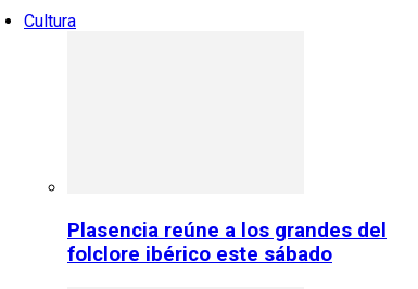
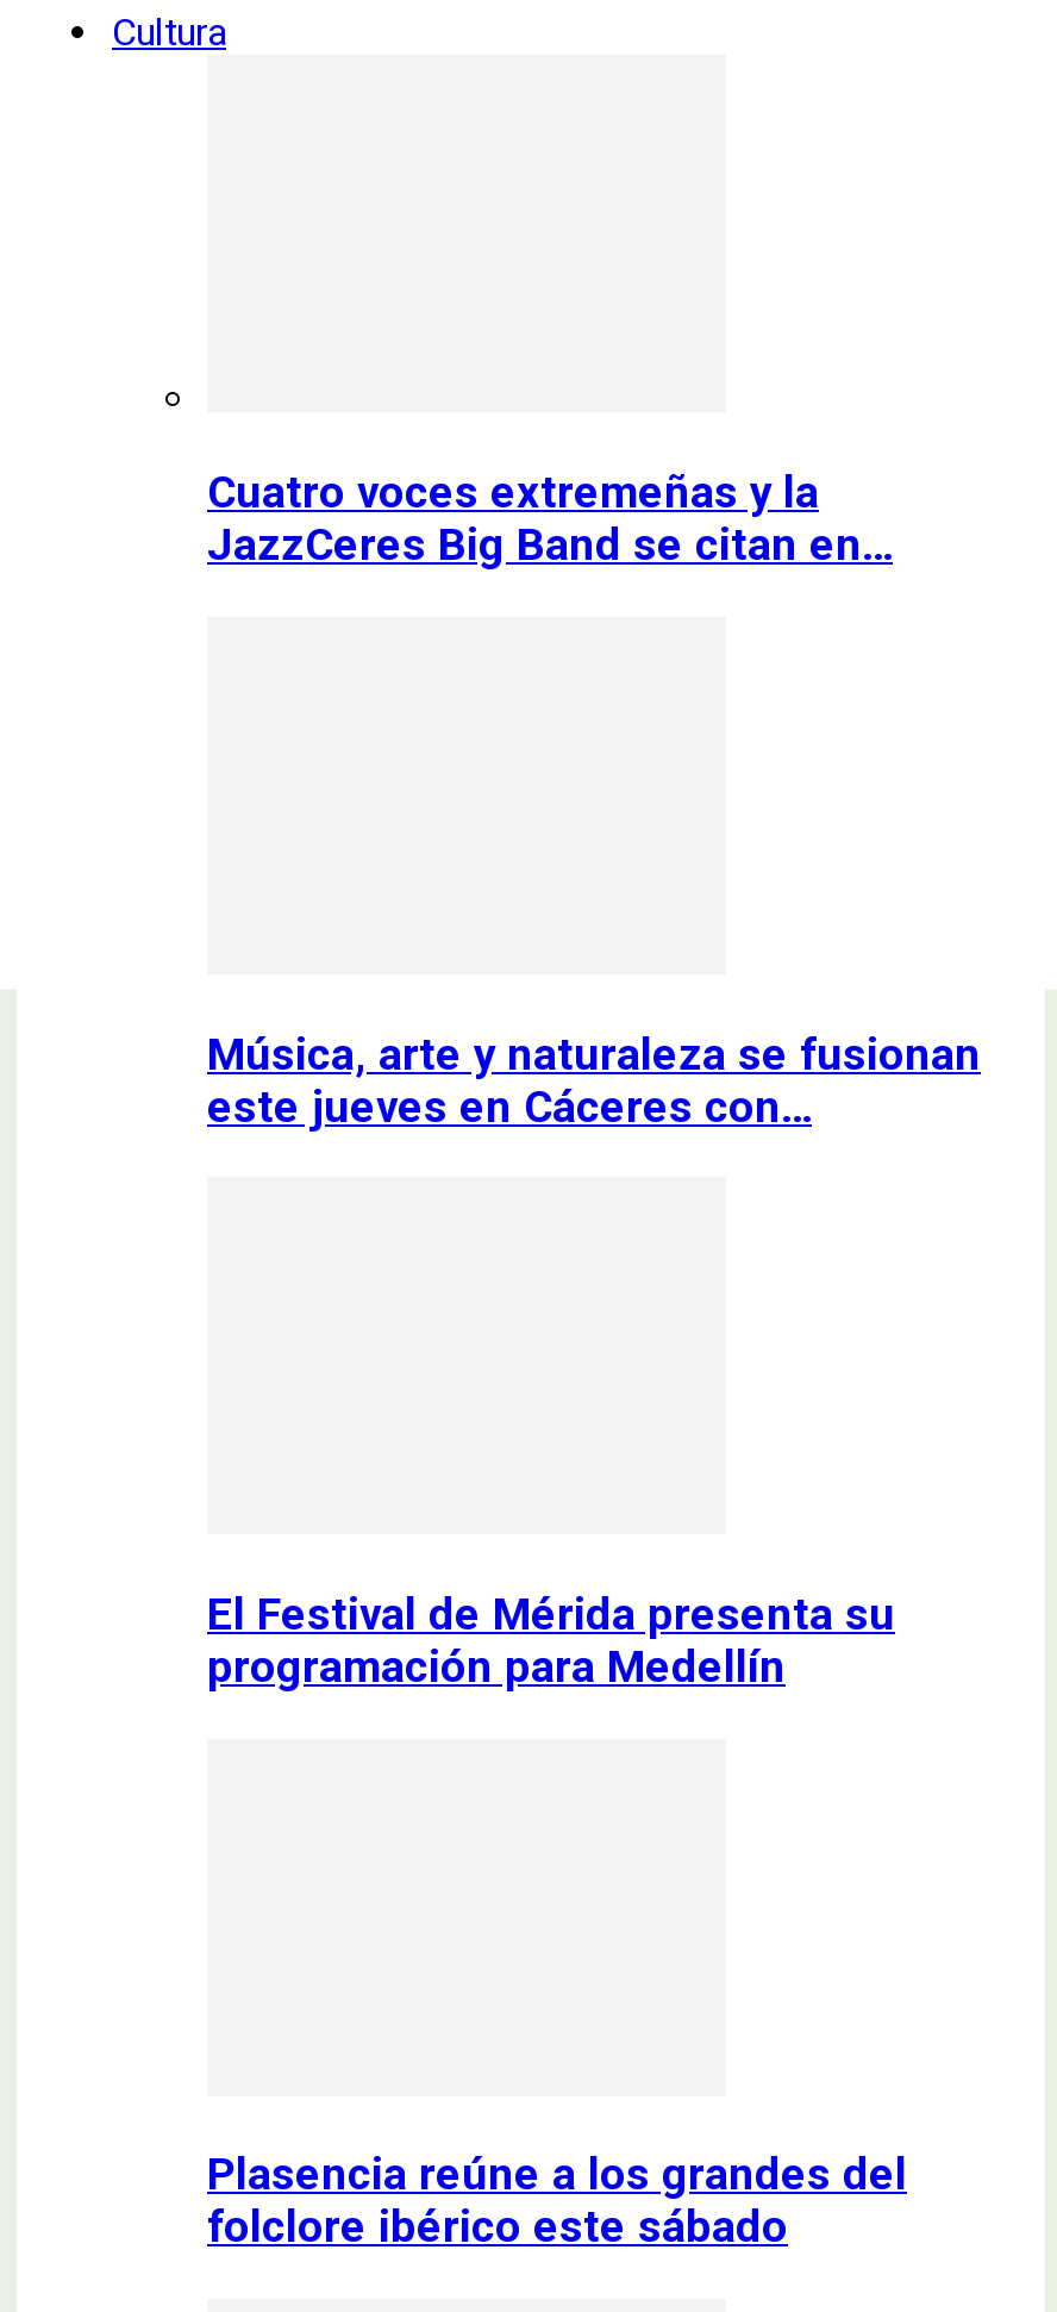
none -> [207,467,893,572] Cuatro voces extremeñas y la | JazzCeres Big Band se citan en…
none -> [207,1028,981,1133] Música, arte y naturaleza se fusionan | este jueves en Cáceres con…
none -> [207,1589,895,1694] El Festival de Mérida presenta su | programación para Medellín

